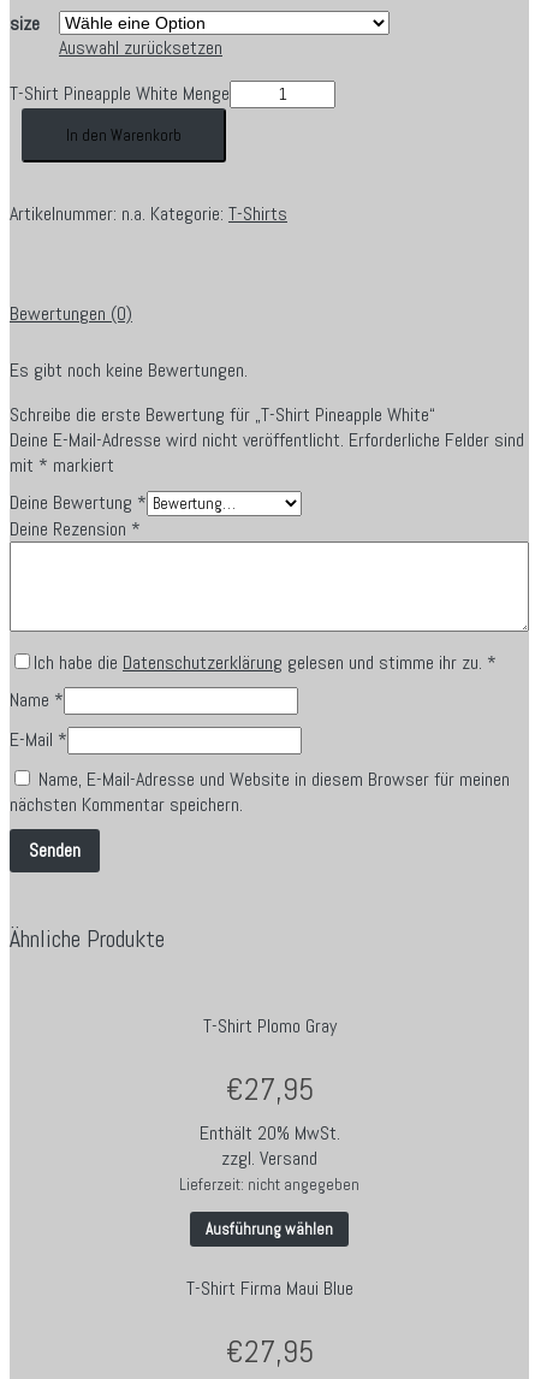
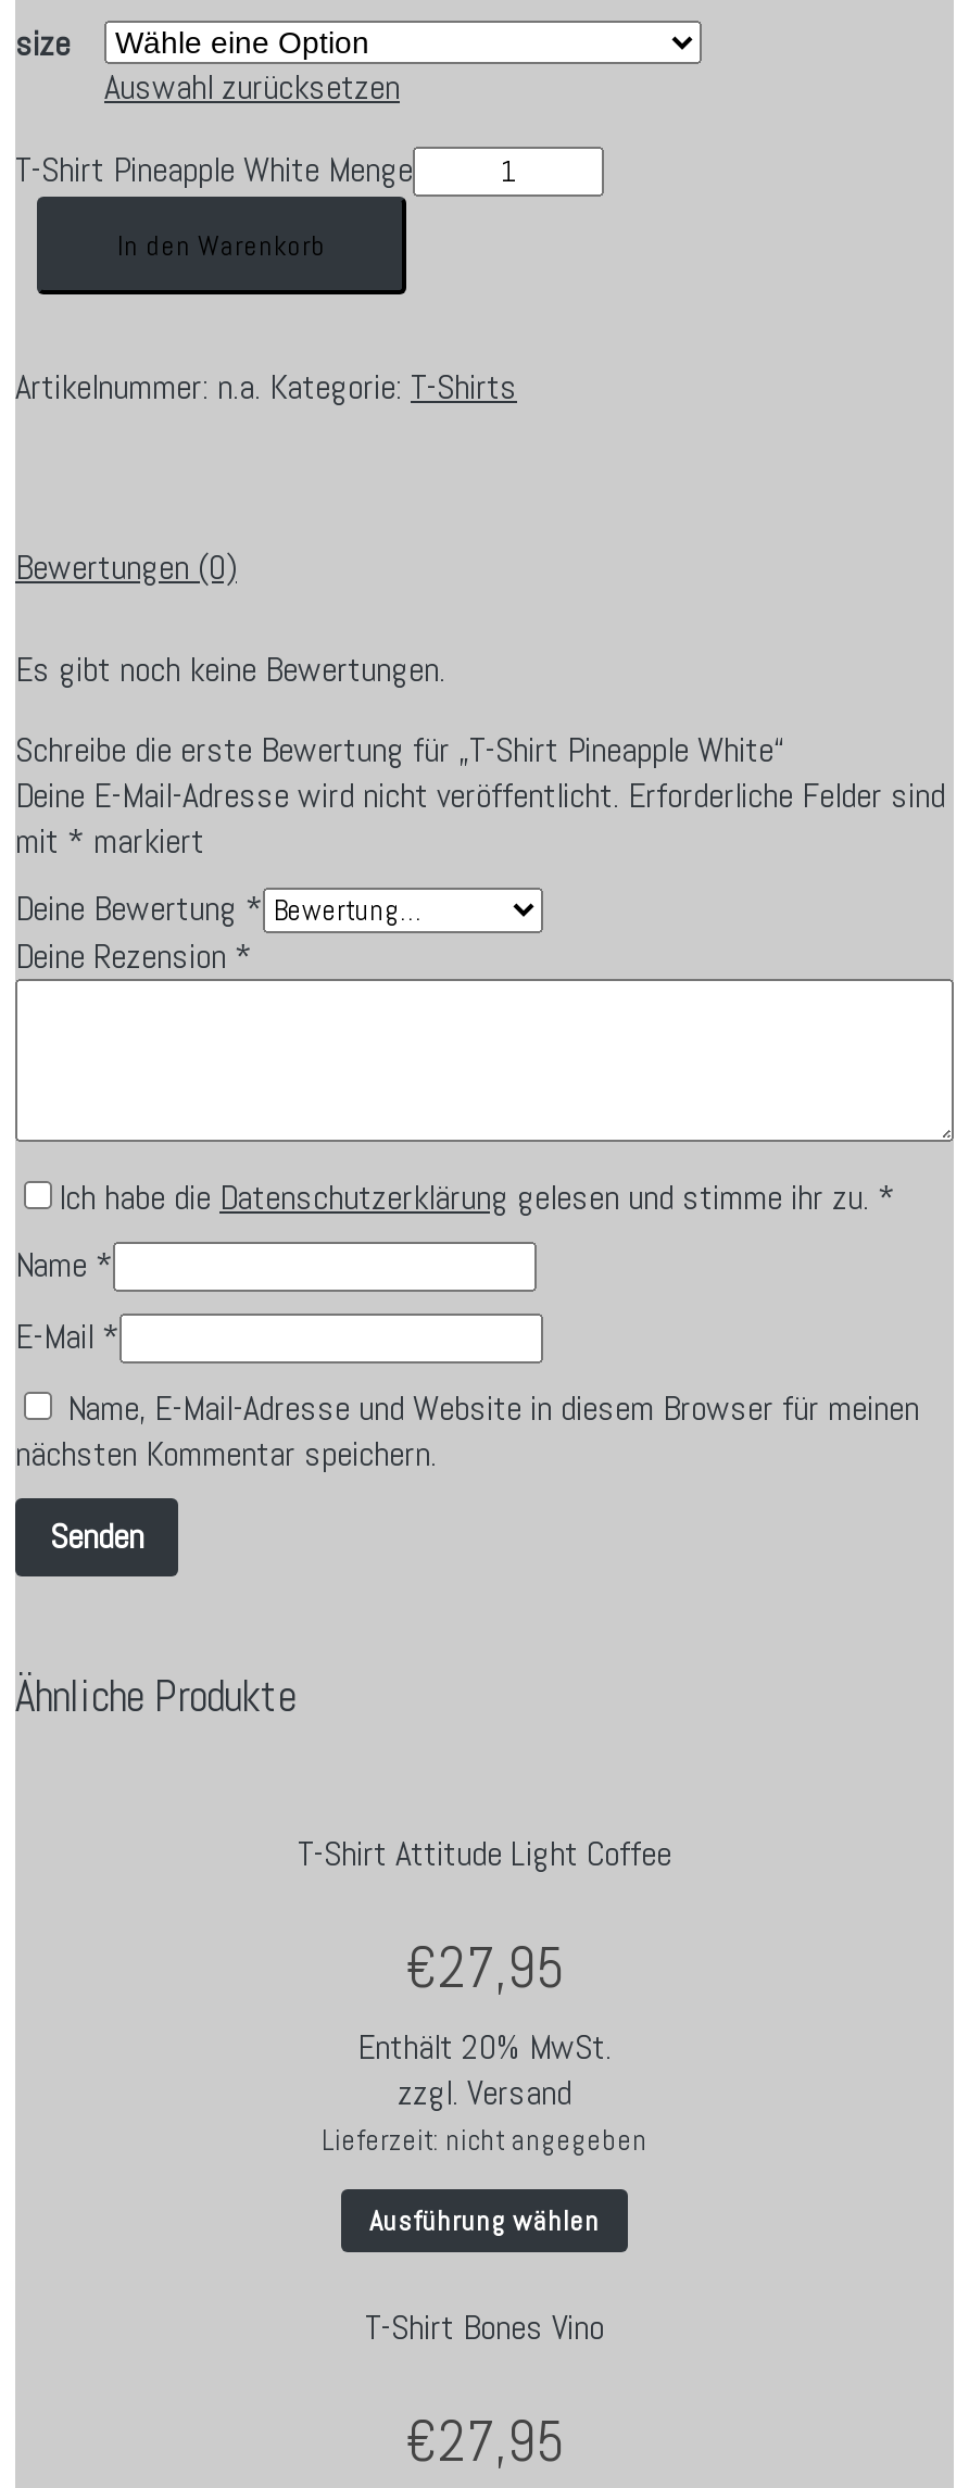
[203,1013,336,1038] T-Shirt Plomo Gray -> [298,1830,671,1875] T-Shirt Attitude Light Coffee
[186,1275,353,1300] T-Shirt Firma Maui Blue -> [365,2304,604,2349] T-Shirt Bones Vino

